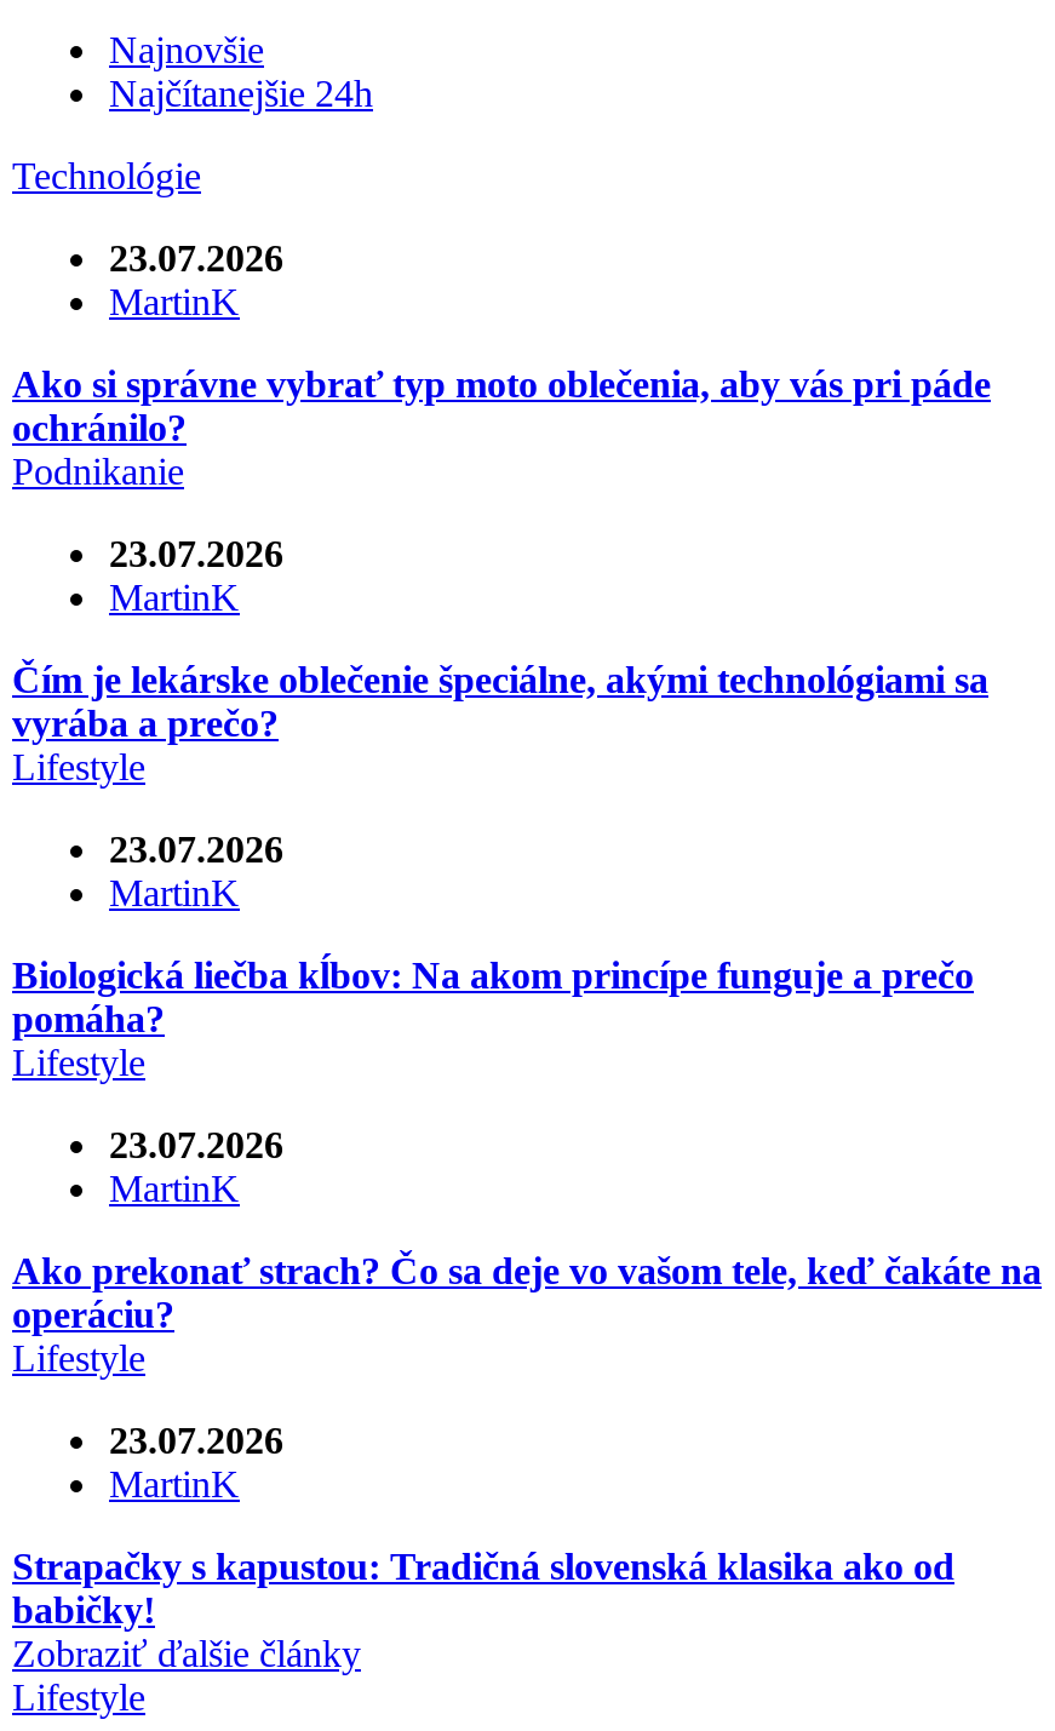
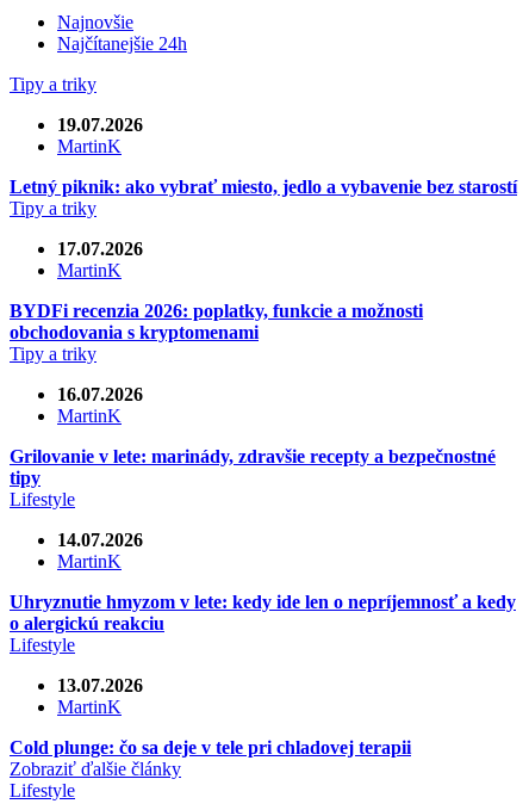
[12,154,201,196] Technológie -> [10,74,97,94] Tipy a triky
[109,237,283,278] 23.07.2026 -> [57,114,143,134] 19.07.2026
[12,363,991,491] Ako si správne vybrať typ moto oblečenia, aby vás pri páde | ochránilo? | Podnikanie -> [10,176,517,218] Letný piknik: ako vybrať miesto, jedlo a vybavenie bez starostí | Tipy a triky
[109,532,283,573] 23.07.2026 -> [57,238,143,259] 17.07.2026
[12,658,988,787] Čím je lekárske oblečenie špeciálne, akými technológiami sa | vyrába a prečo? | Lifestyle -> [10,300,423,363] BYDFi recenzia 2026: poplatky, funkcie a možnosti | obchodovania s kryptomenami | Tipy a triky
[109,828,283,869] 23.07.2026 -> [57,384,143,404] 16.07.2026
[12,954,974,1039] Biologická liečba kĺbov: Na akom princípe funguje a prečo | pomáha? -> [10,446,496,488] Grilovanie v lete: marinády, zdravšie recepty a bezpečnostné | tipy
[109,1123,283,1165] 23.07.2026 -> [57,529,143,550] 14.07.2026
[12,1249,1042,1334] Ako prekonať strach? Čo sa deje vo vašom tele, keď čakáte na | operáciu? -> [10,591,516,633] Uhryznutie hmyzom v lete: kedy ide len o nepríjemnosť a kedy | o alergickú reakciu
[109,1419,283,1460] 23.07.2026 -> [57,675,143,695] 13.07.2026
[12,1545,954,1630] Strapačky s kapustou: Tradičná slovenská klasika ako od | babičky! -> [10,737,411,757] Cold plunge: čo sa deje v tele pri chladovej terapii

